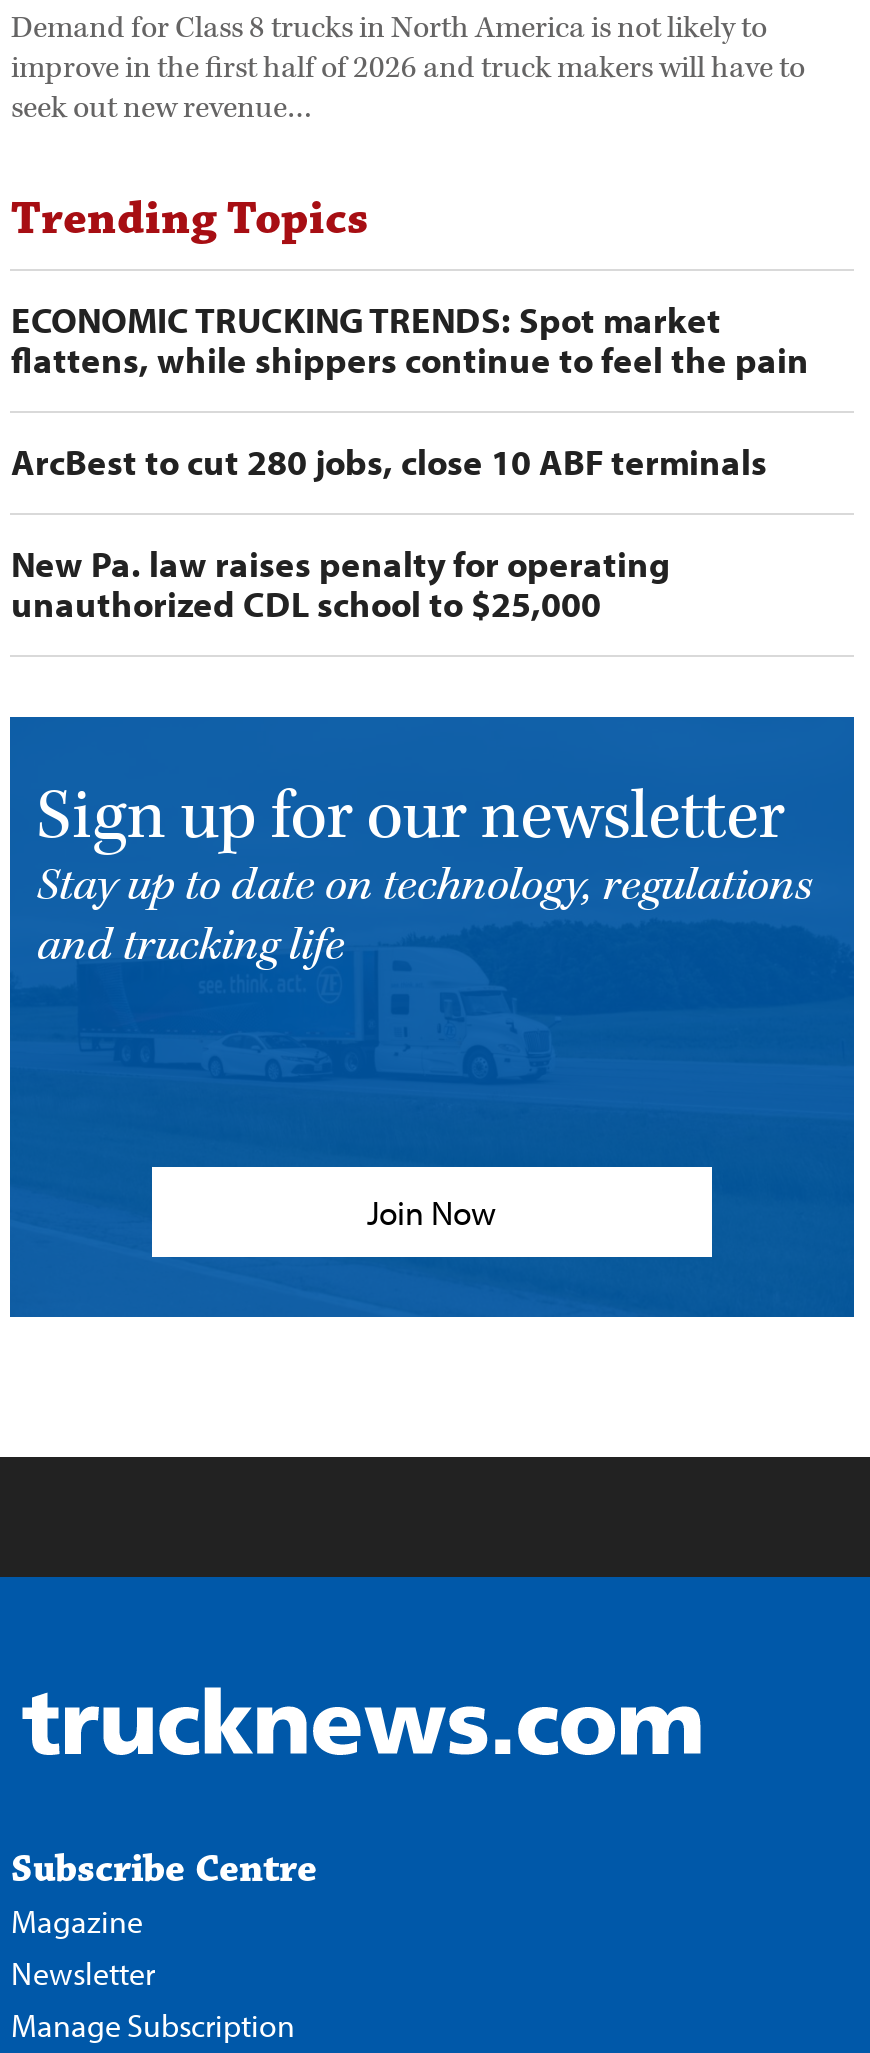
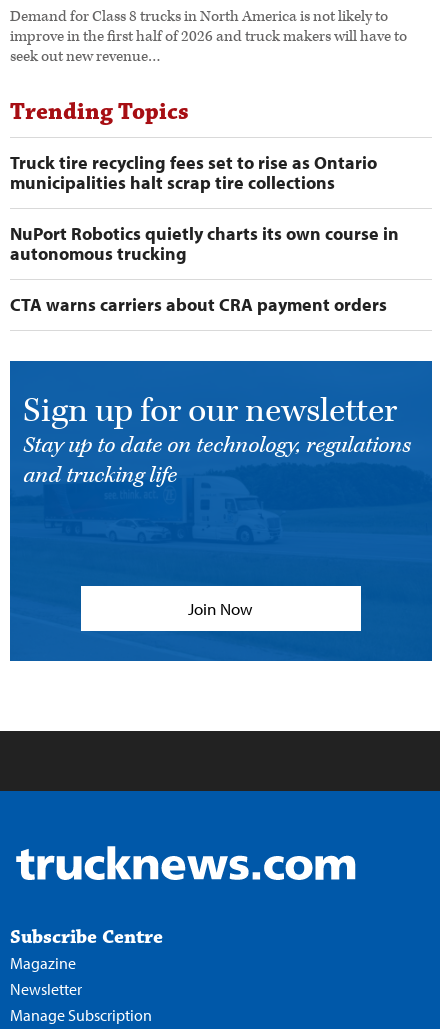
[11,297,809,383] ECONOMIC TRUCKING TRENDS: Spot market | flattens, while shippers continue to feel the pain -> [10,151,377,194] Truck tire recycling fees set to rise as Ontario | municipalities halt scrap tire collections
[11,439,767,485] ArcBest to cut 280 jobs, close 10 ABF terminals -> [10,222,399,265] NuPort Robotics quietly charts its own course in | autonomous trucking
[11,541,671,627] New Pa. law raises penalty for operating | unauthorized CDL school to $25,000 -> [10,293,387,316] CTA warns carriers about CRA payment orders

